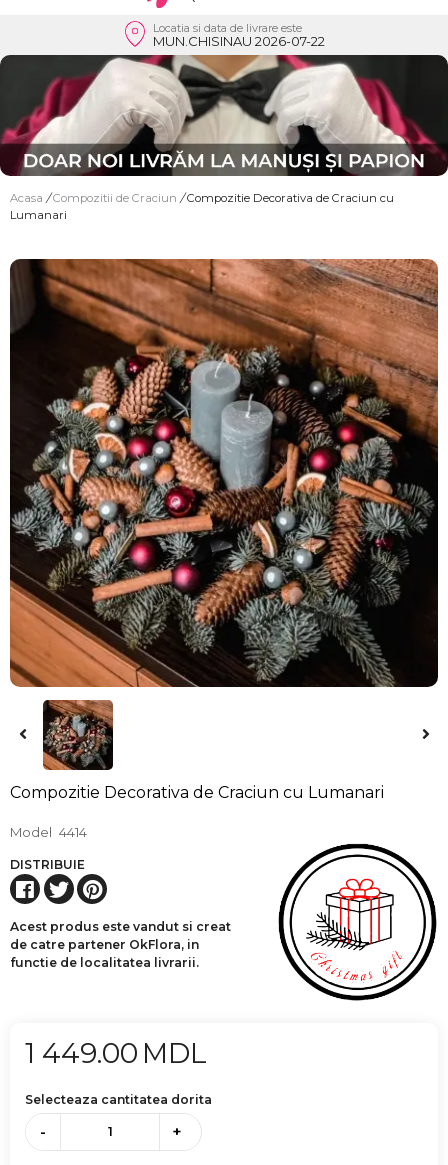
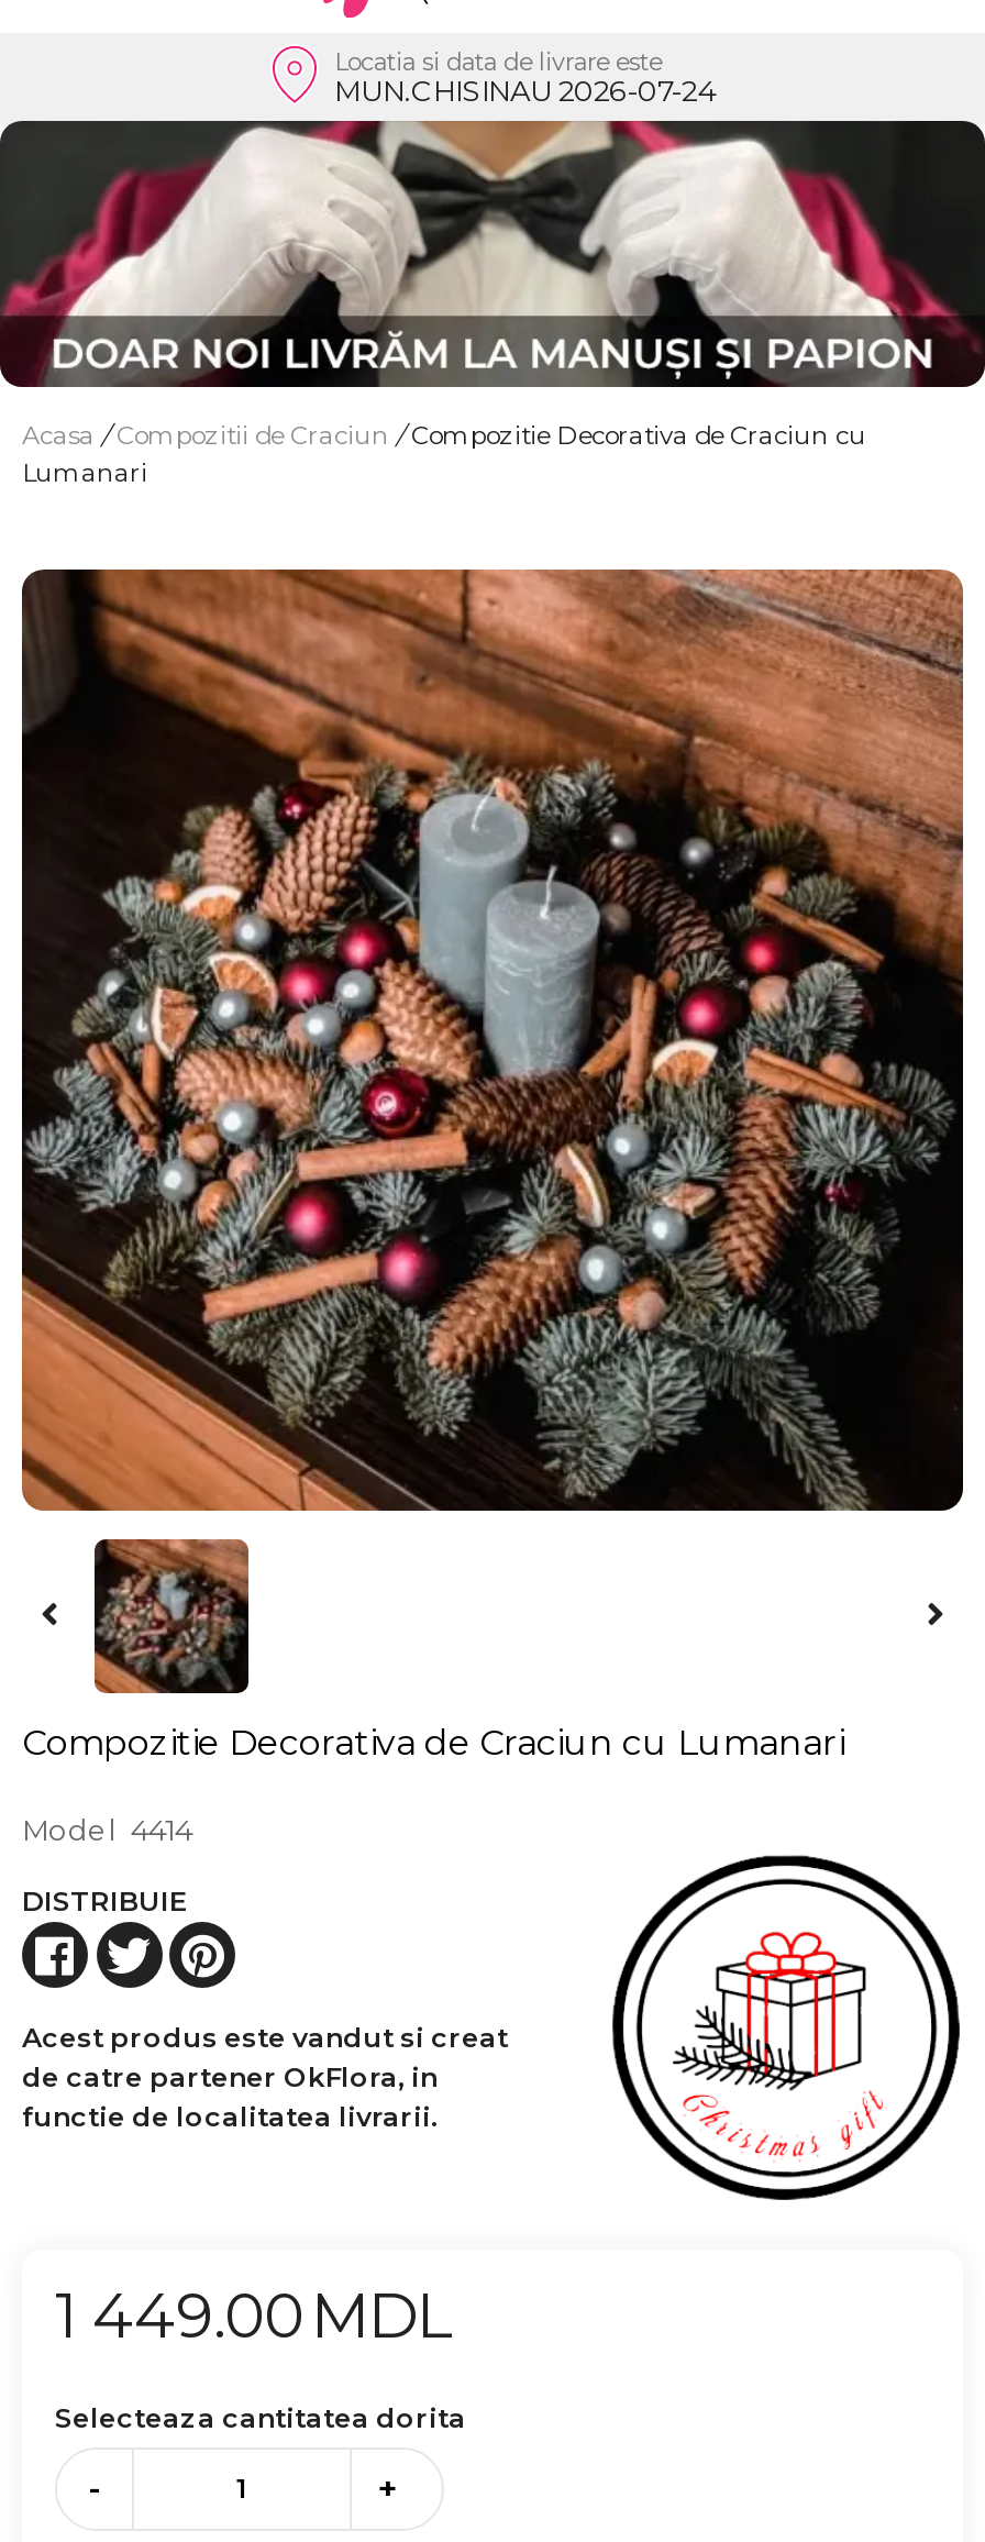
[152,33,324,49] MUN.CHISINAU 2026-07-22 -> [334,72,715,107] MUN.CHISINAU 2026-07-24

